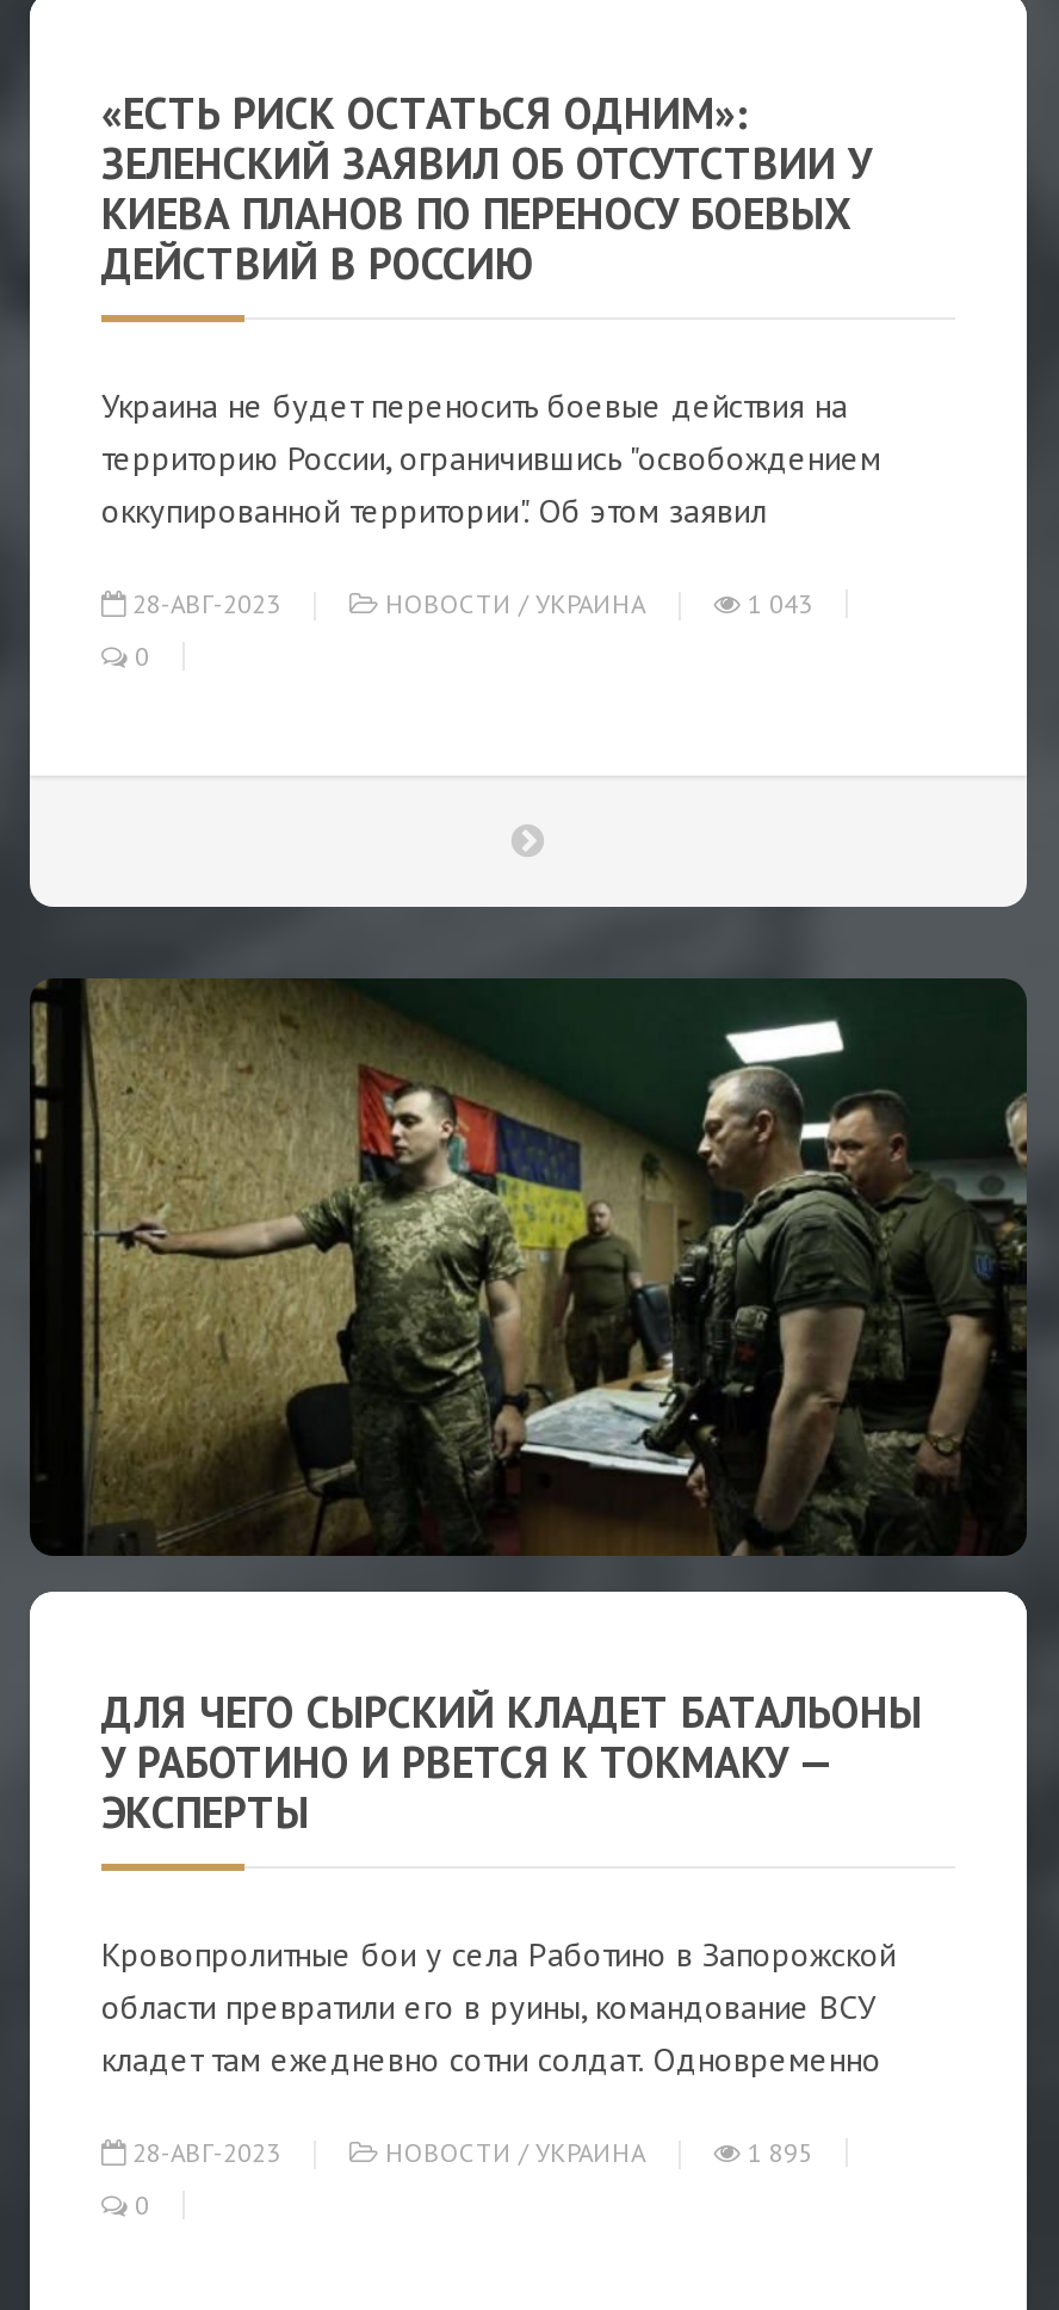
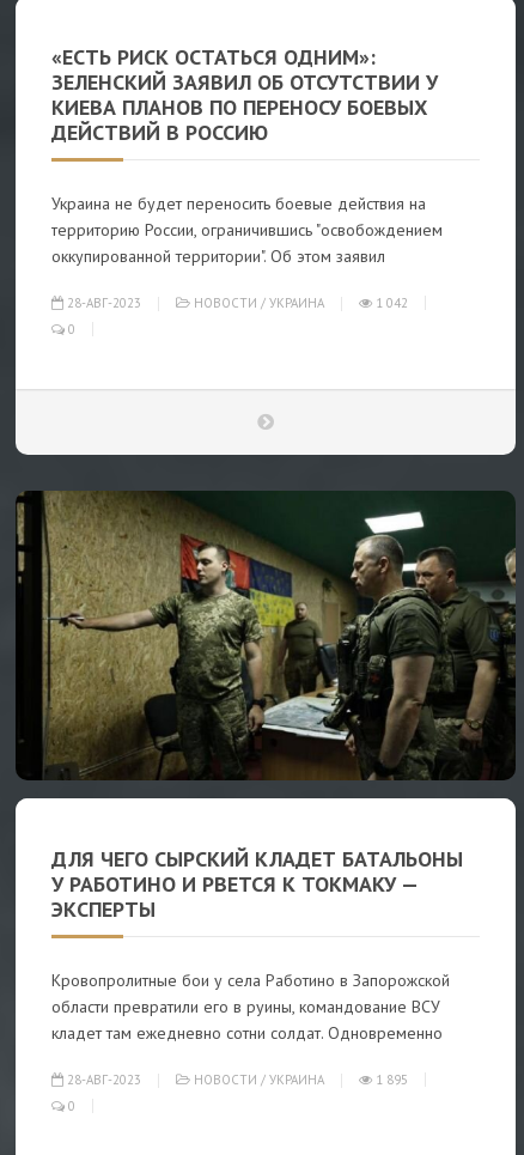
[741,588,812,621] 1 043 -> [372,295,408,311] 1 042

